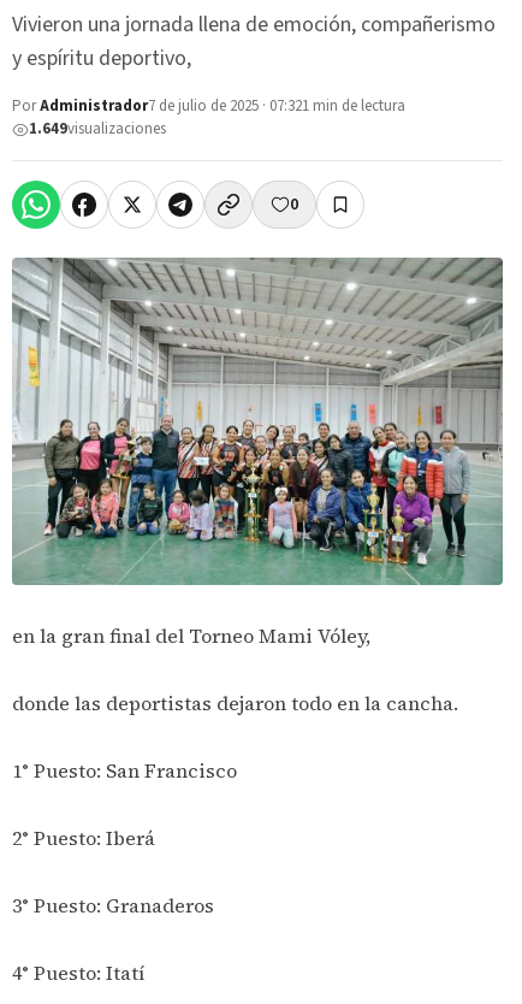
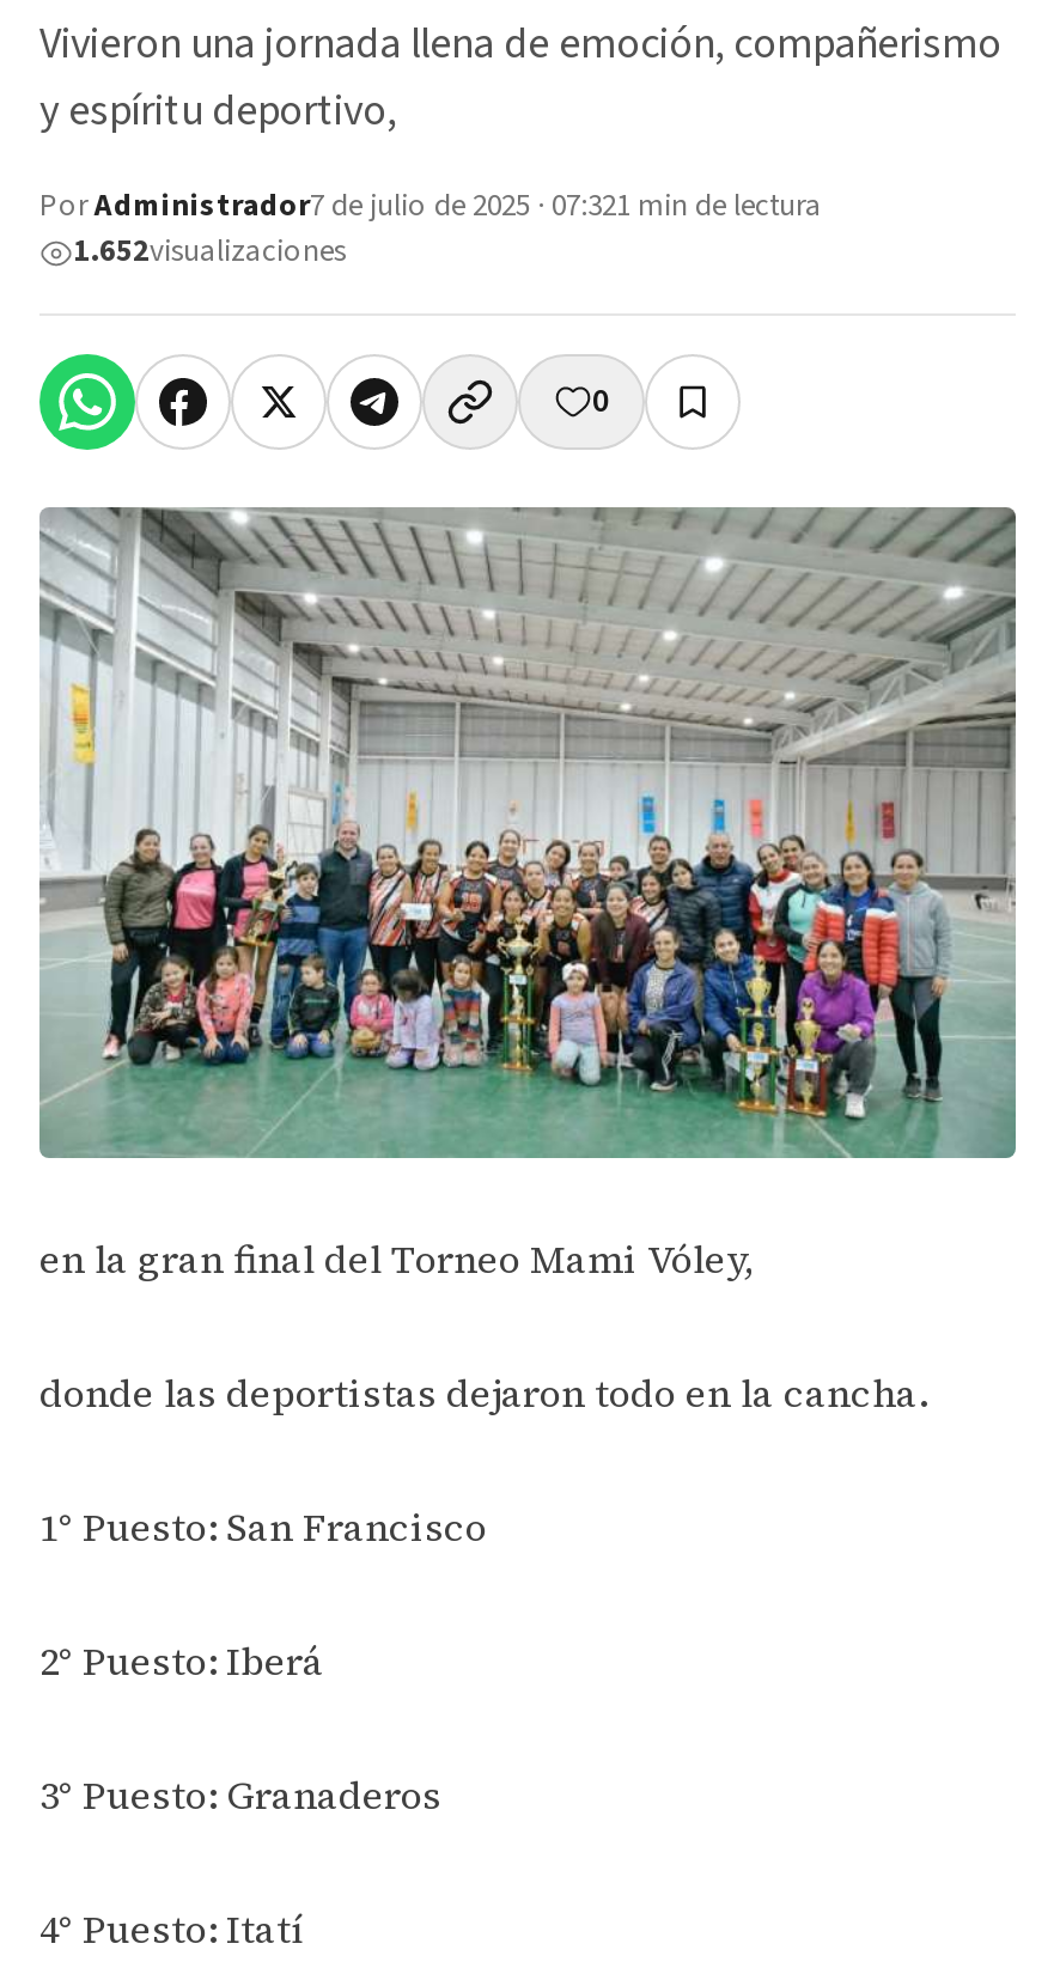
[29,118,166,140] 1.649visualizaciones -> [73,230,346,273] 1.652visualizaciones

